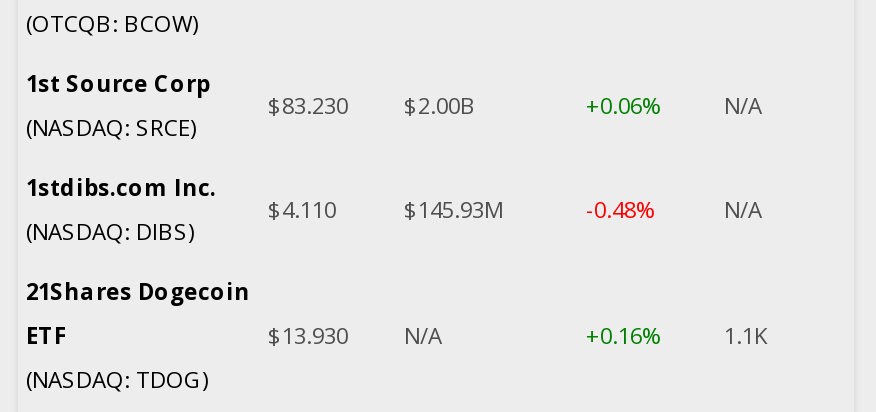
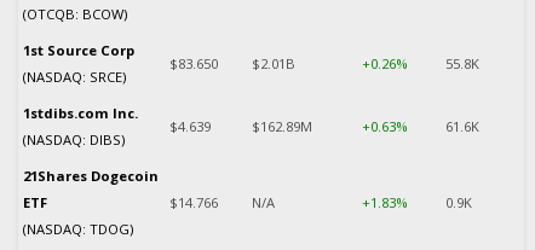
[268,90,762,120] $83.230 | $2.00B | +0.06% | N/A -> [169,54,479,72] $83.650 | $2.01B | +0.26% | 55.8K
[268,194,762,224] $4.110 | $145.93M | -0.48% | N/A -> [169,117,479,135] $4.639 | $162.89M | +0.63% | 61.6K
[268,320,442,350] $13.930 N/A -> [169,193,275,211] $14.766 N/A
[586,320,768,350] +0.16% | 1.1K -> [362,193,472,211] +1.83% | 0.9K

